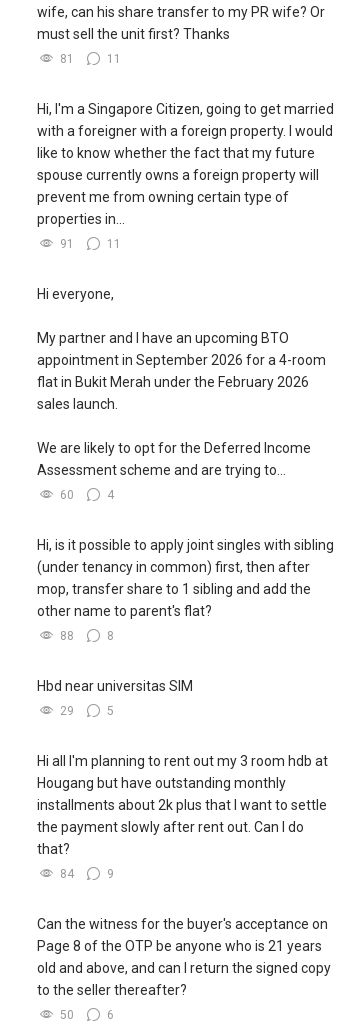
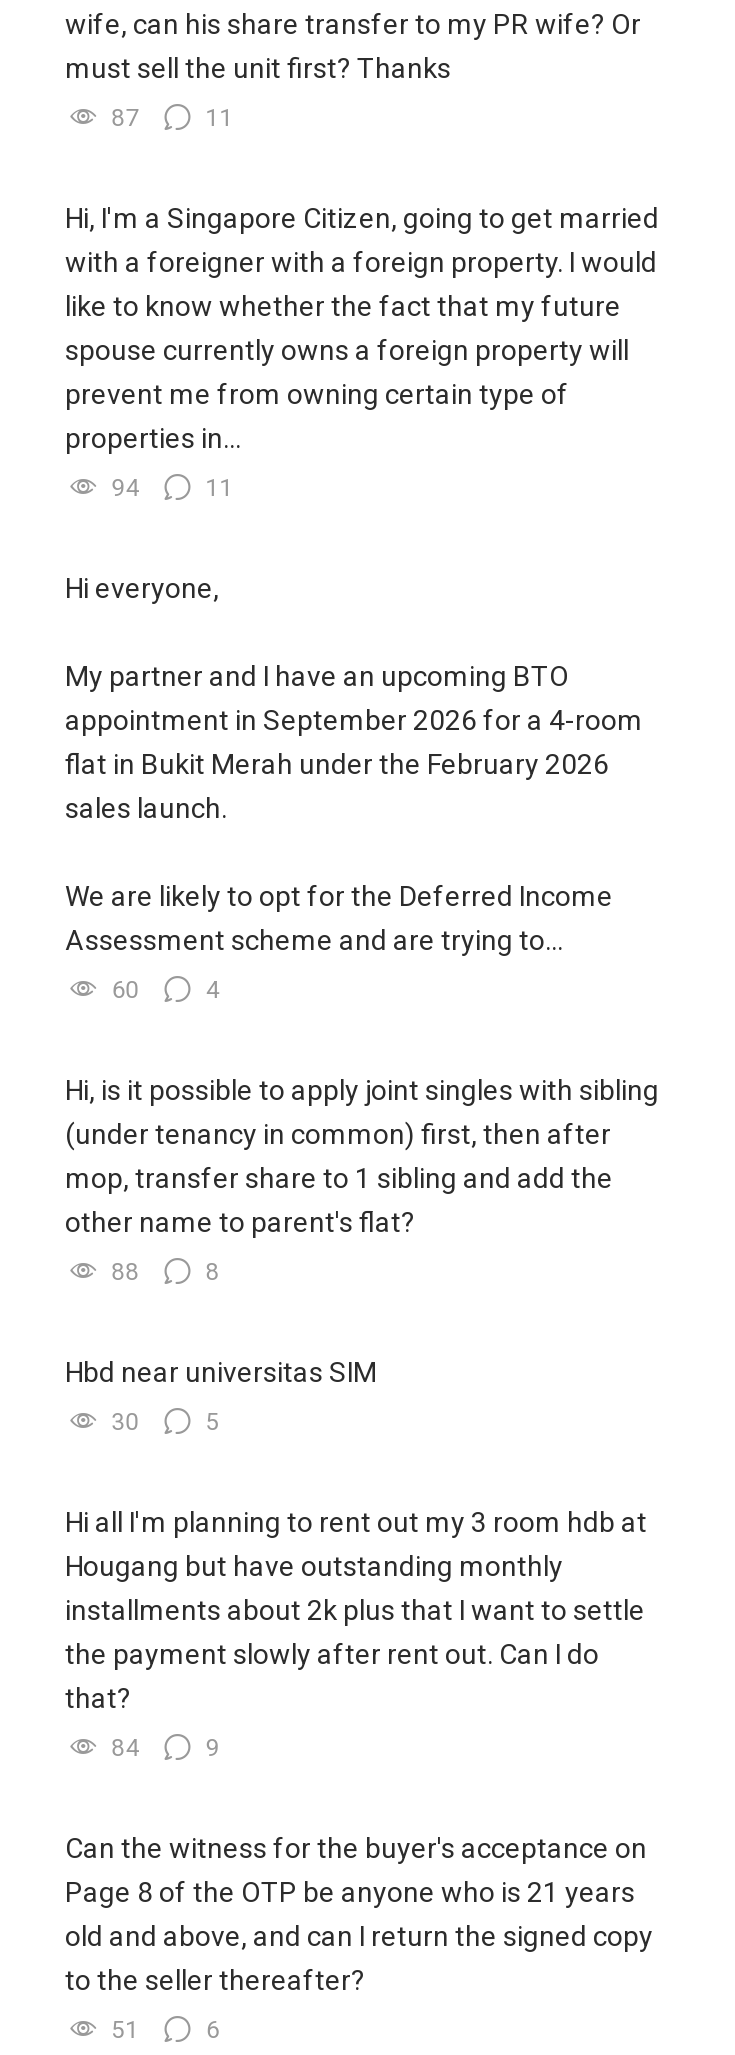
[60,52,74,66] 81 -> [111,104,139,132] 87
[60,237,74,251] 91 -> [111,474,139,502] 94
[60,704,74,718] 29 -> [111,1408,139,1436] 30
[60,1008,74,1022] 50 -> [111,2016,139,2044] 51

